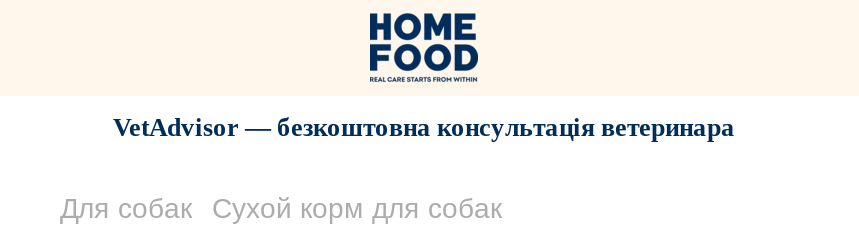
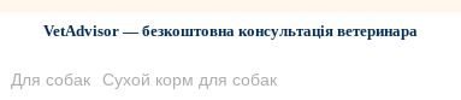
[368,10,480,84] [image] -> none

